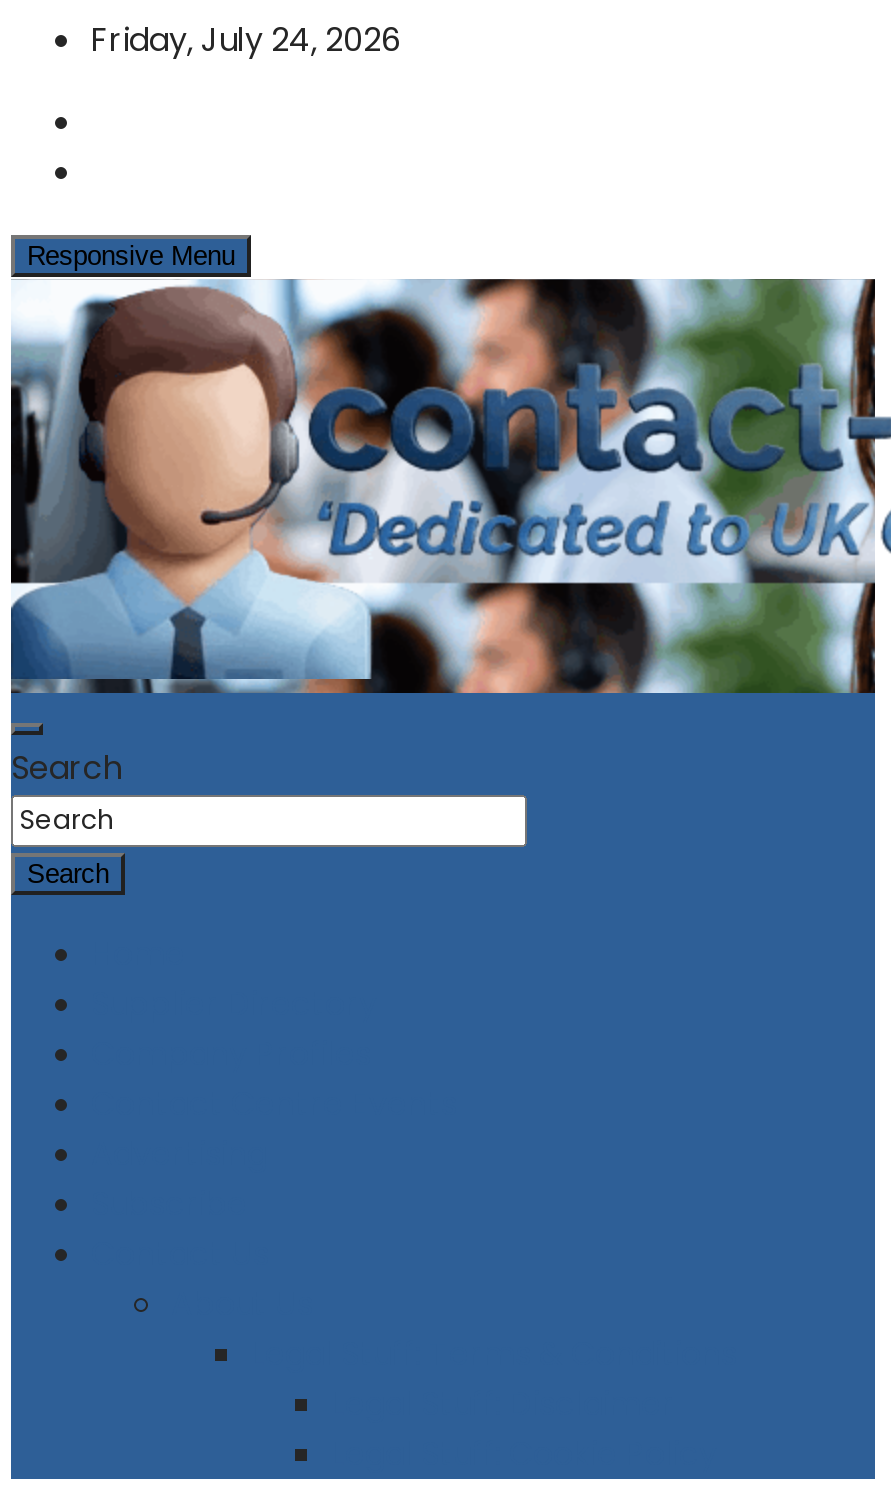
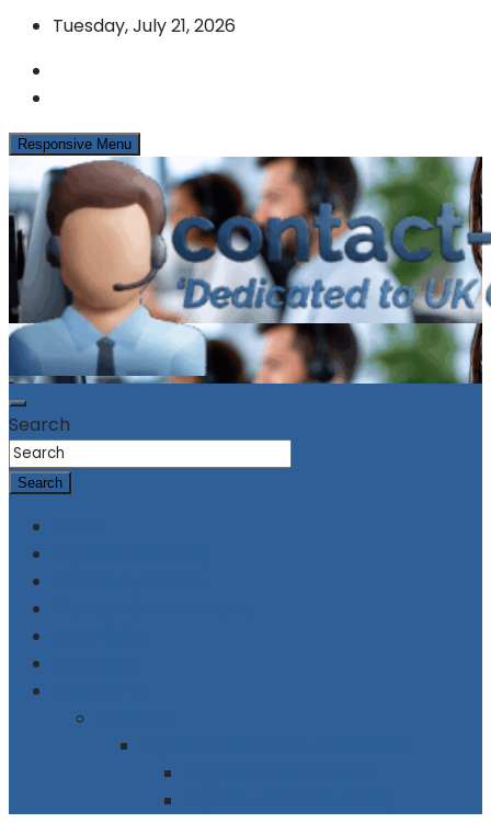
[91,17,401,63] Friday, July 24, 2026 -> [53,13,236,38] Tuesday, July 21, 2026

